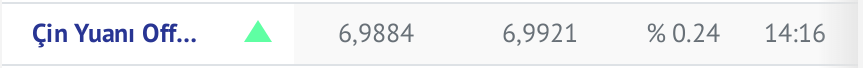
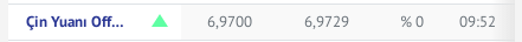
[338,16,414,50] 6,9884 -> [207,12,252,32] 6,9700
[502,16,578,50] 6,9921 -> [304,12,349,32] 6,9729
[646,16,720,50] % 0.24 -> [399,12,423,32] % 0
[764,16,826,50] 14:16 -> [459,12,496,32] 09:52

